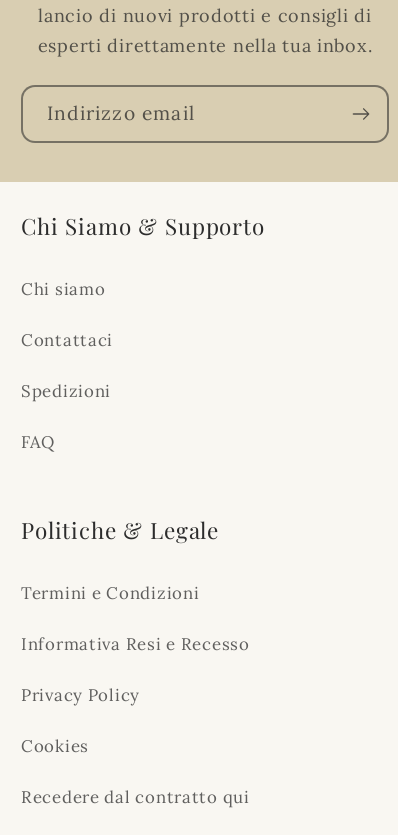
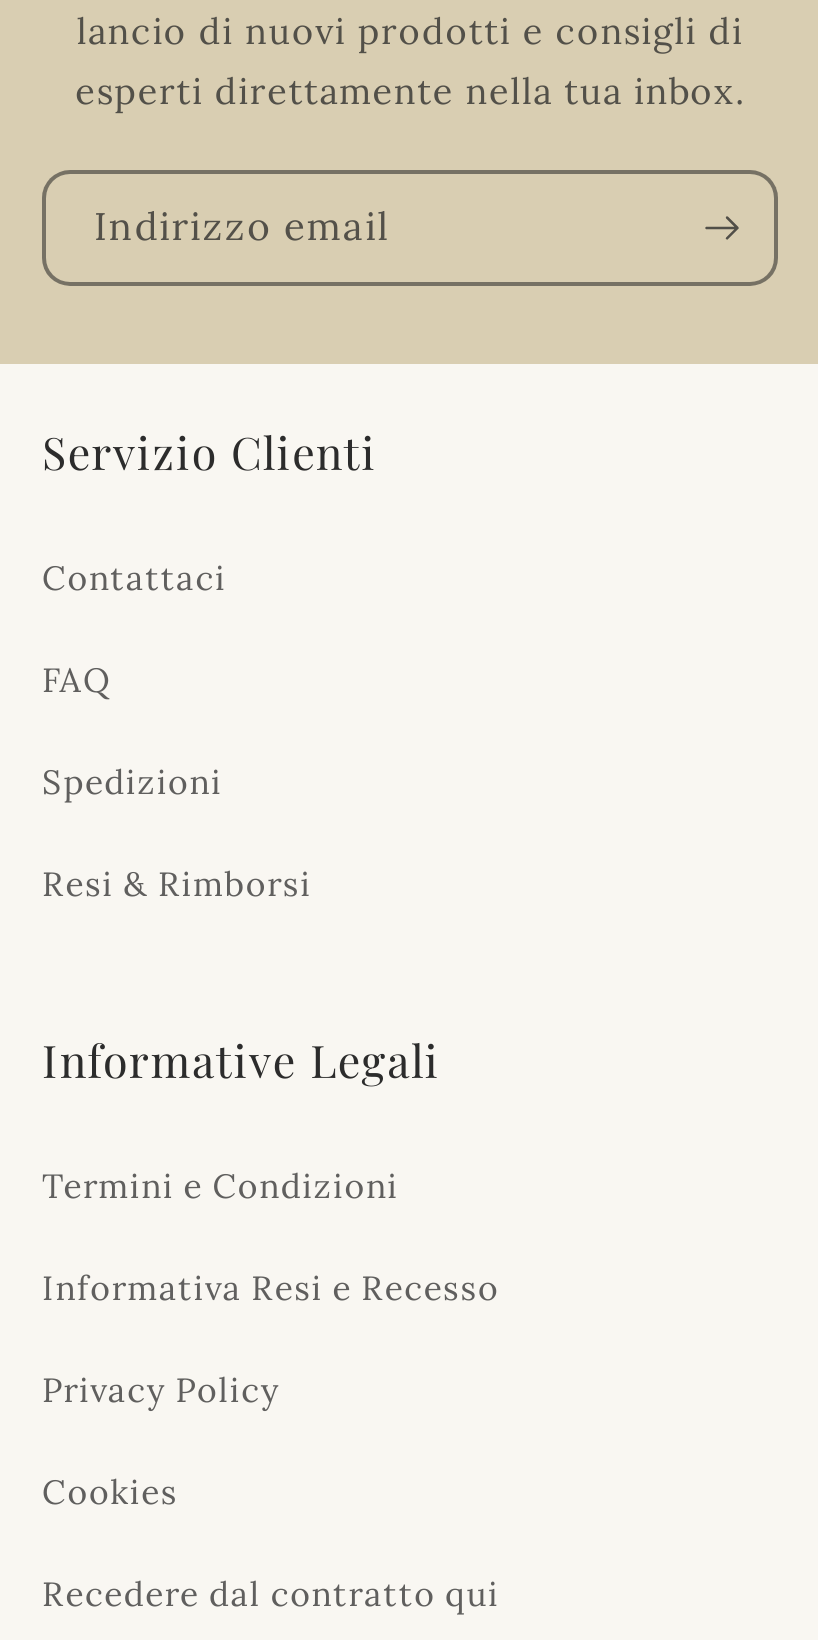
[21,211,265,300] Chi Siamo & Supporto | Chi siamo -> [42,422,377,482] Servizio Clienti
moved [21,329,113,351] -> [42,556,226,600]: Contattaci
none -> [42,862,312,906] Resi & Rimborsi
moved [21,431,55,453] -> [42,658,110,702]: FAQ
[21,515,219,545] Politiche & Legale -> [42,1030,440,1090] Informative Legali

